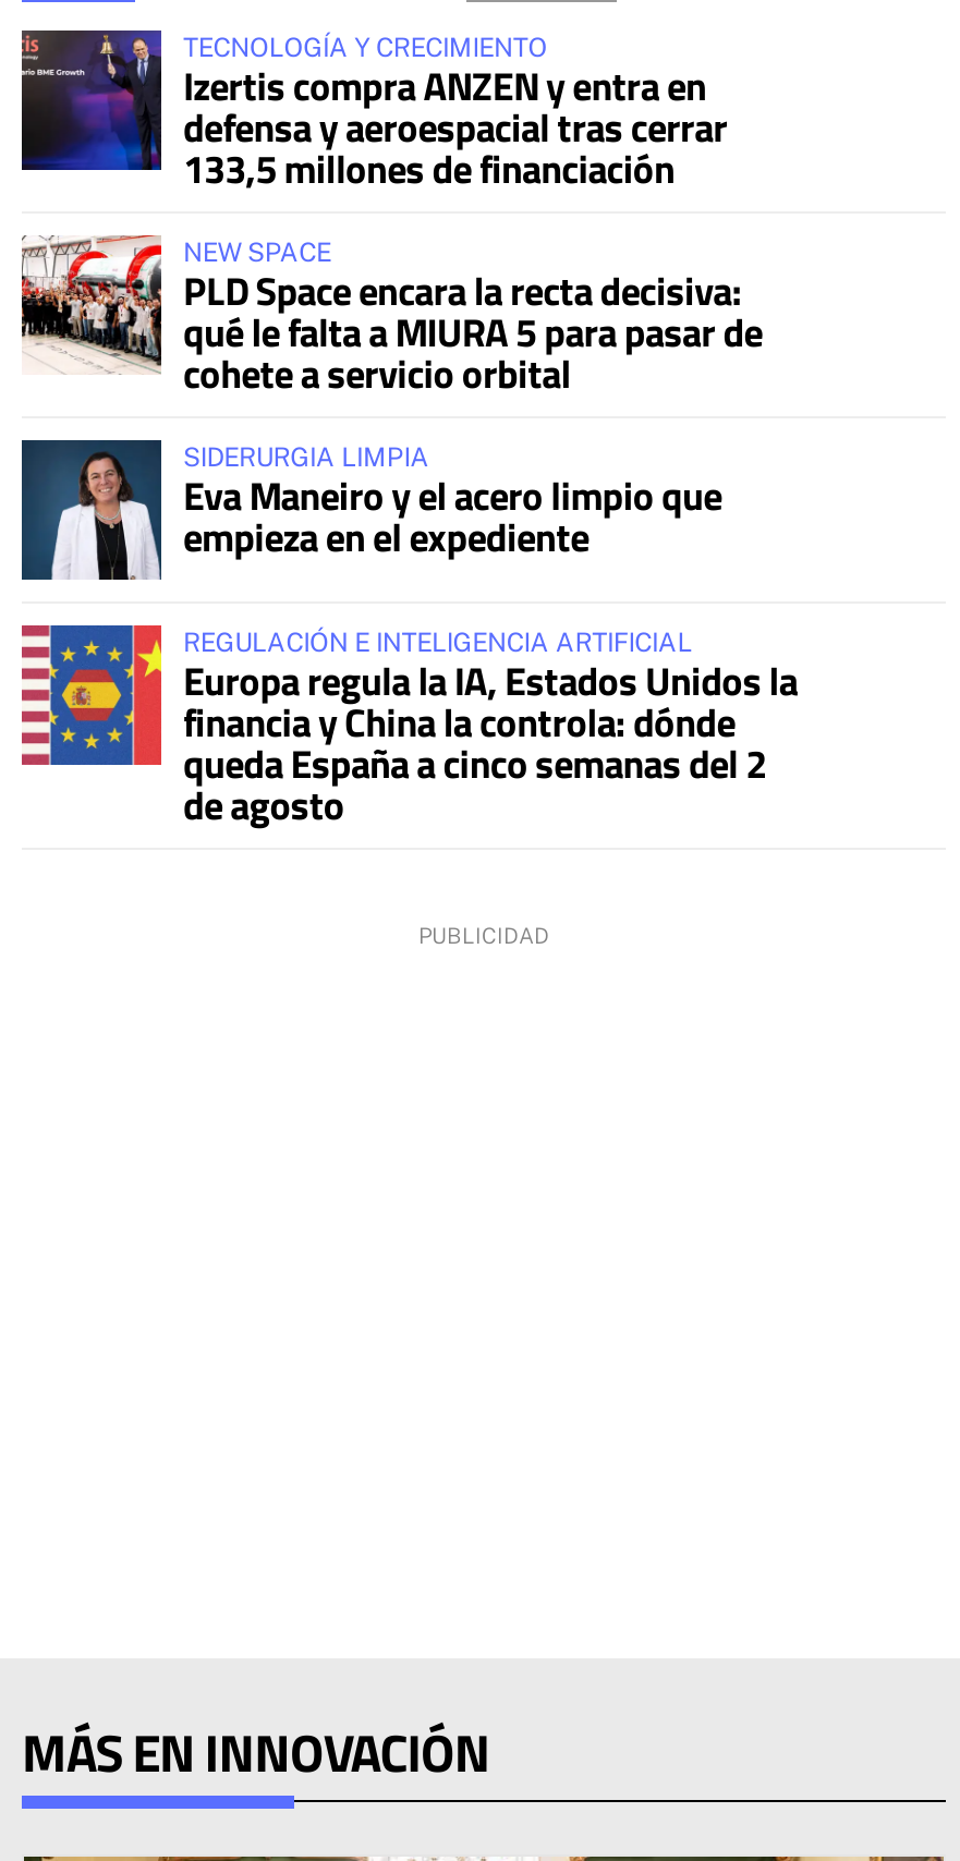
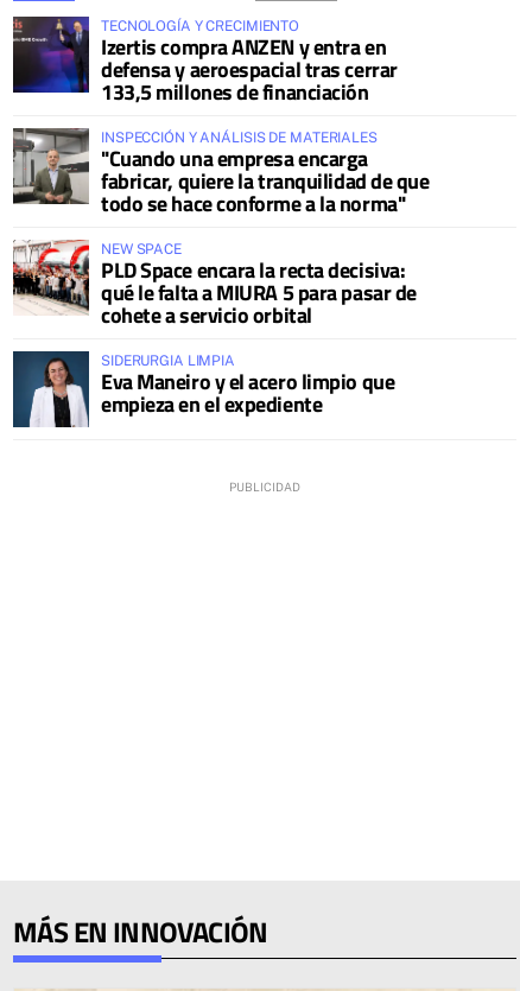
none -> [13,128,429,219] [image] | INSPECCIÓN Y ANÁLISIS DE MATERIALES | "Cuando una empresa encarga | fabricar, quiere la tranquilidad de que | todo se hace conforme a la norma"
moved [17,233,762,566] -> [11,239,416,420]: [image] | NEW SPACE | PLD Space encara la recta decisiva: | qué le falta a MIURA 5 para pasar de | cohete a servicio orbital | SIDERURGIA LIMPIA | Eva Maneiro y el acero limpio que | empieza en el expediente
[20,623,797,834] [image] | REGULACIÓN E INTELIGENCIA ARTIFICIAL | Europa regula la IA, Estados Unidos la | financia y China la controla: dónde | queda España a cinco semanas del 2 | de agosto -> none

